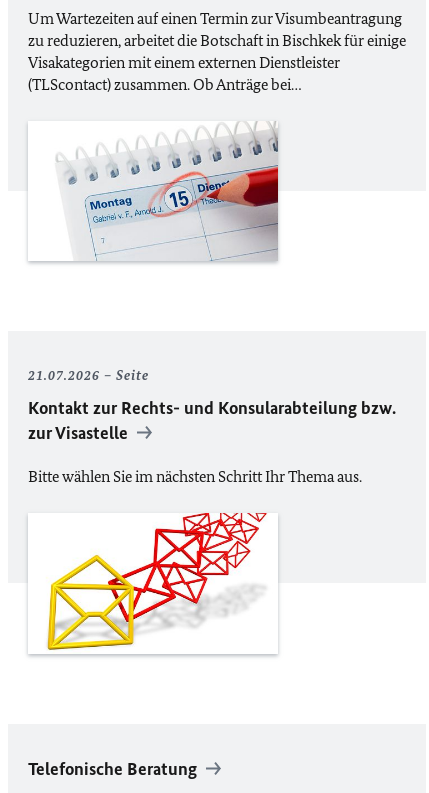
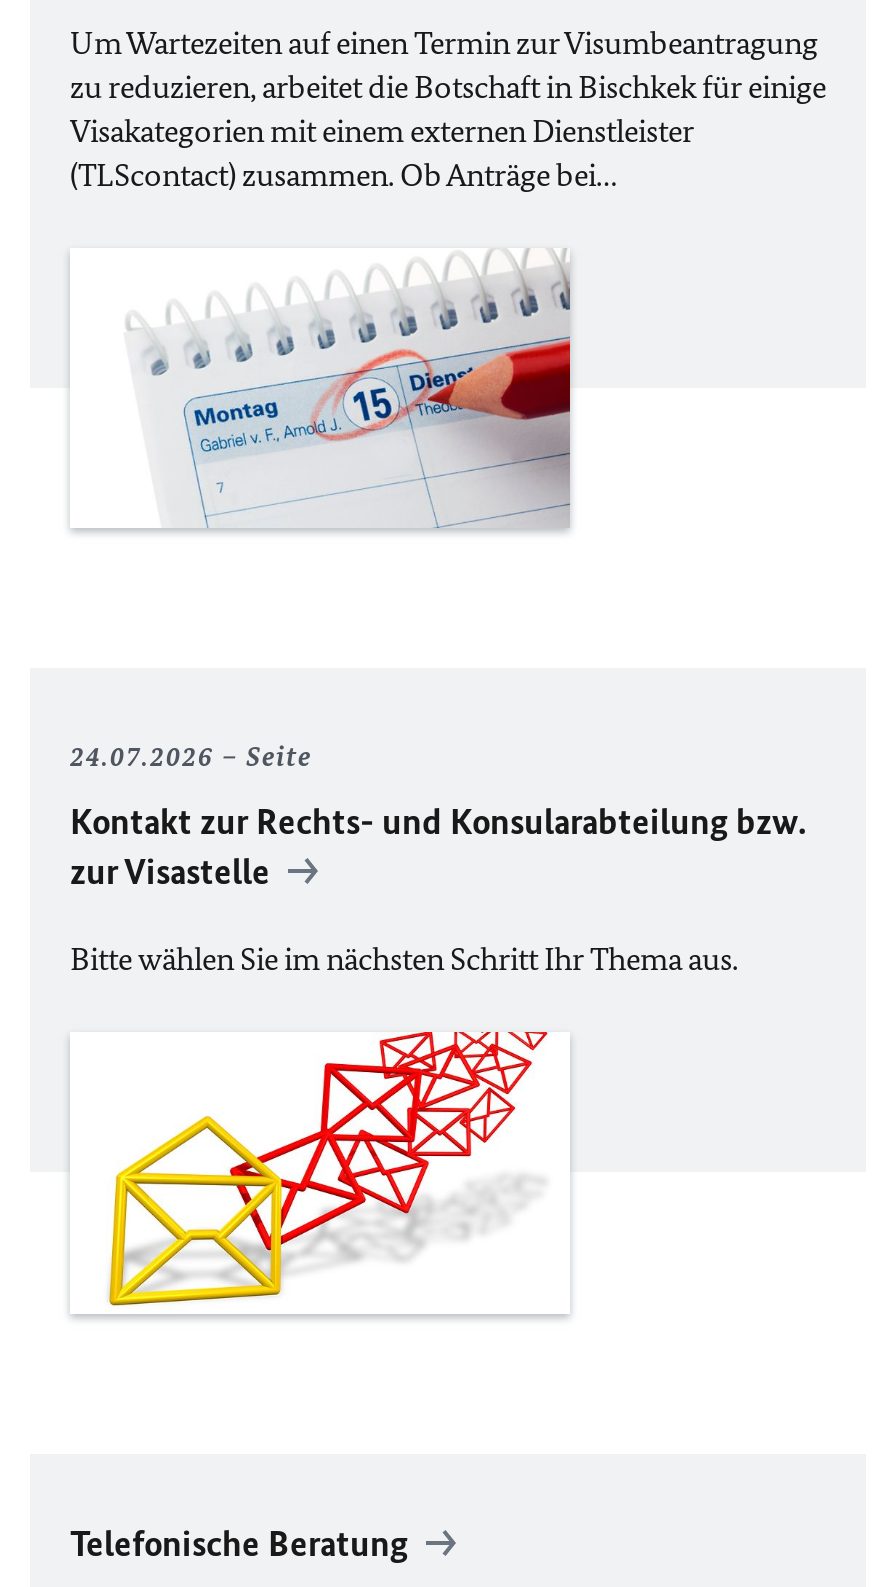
[28,367,149,384] 21.07.2026 Seite -> [70,740,312,774] 24.07.2026 Seite

